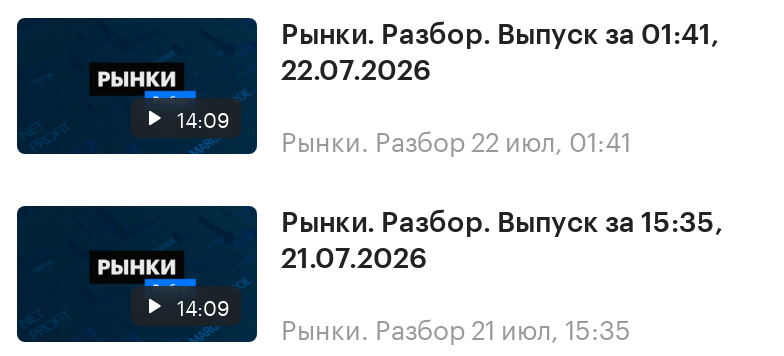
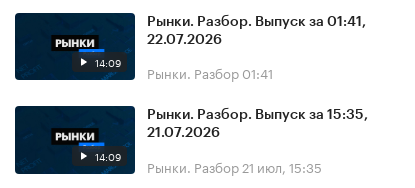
[281,118,631,158] Рынки. Разбор 22 июл, 01:41 -> [147,62,273,82] Рынки. Разбор 01:41

